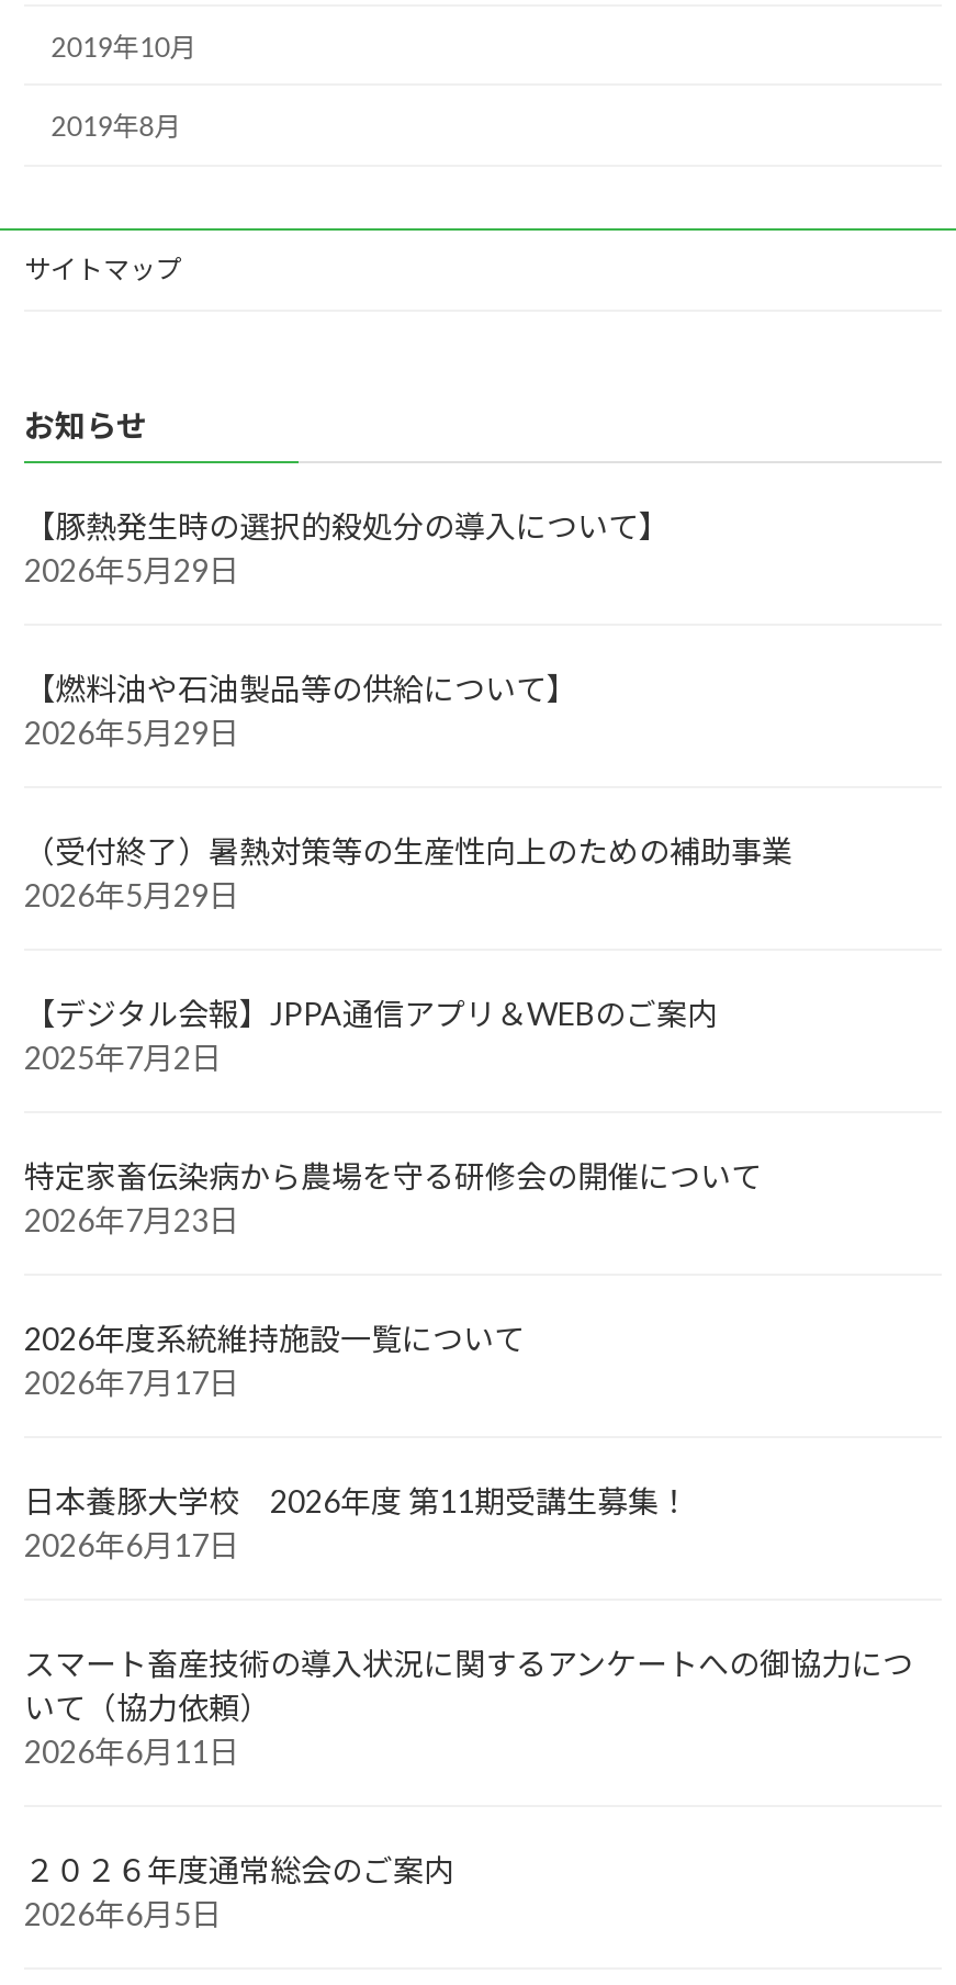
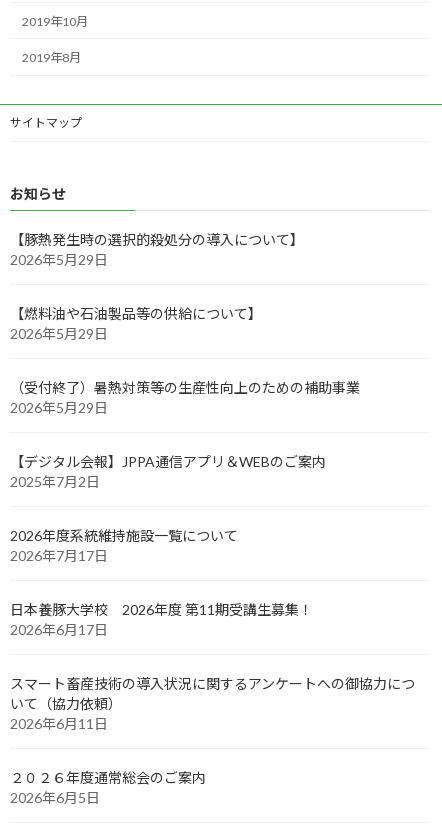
[24,1156,762,1238] 特定家畜伝染病から農場を守る研修会の開催について | 2026年7月23日 -> none

